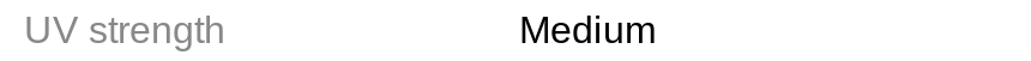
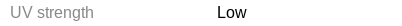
[519,9,656,50] Medium -> [216,4,246,21] Low

